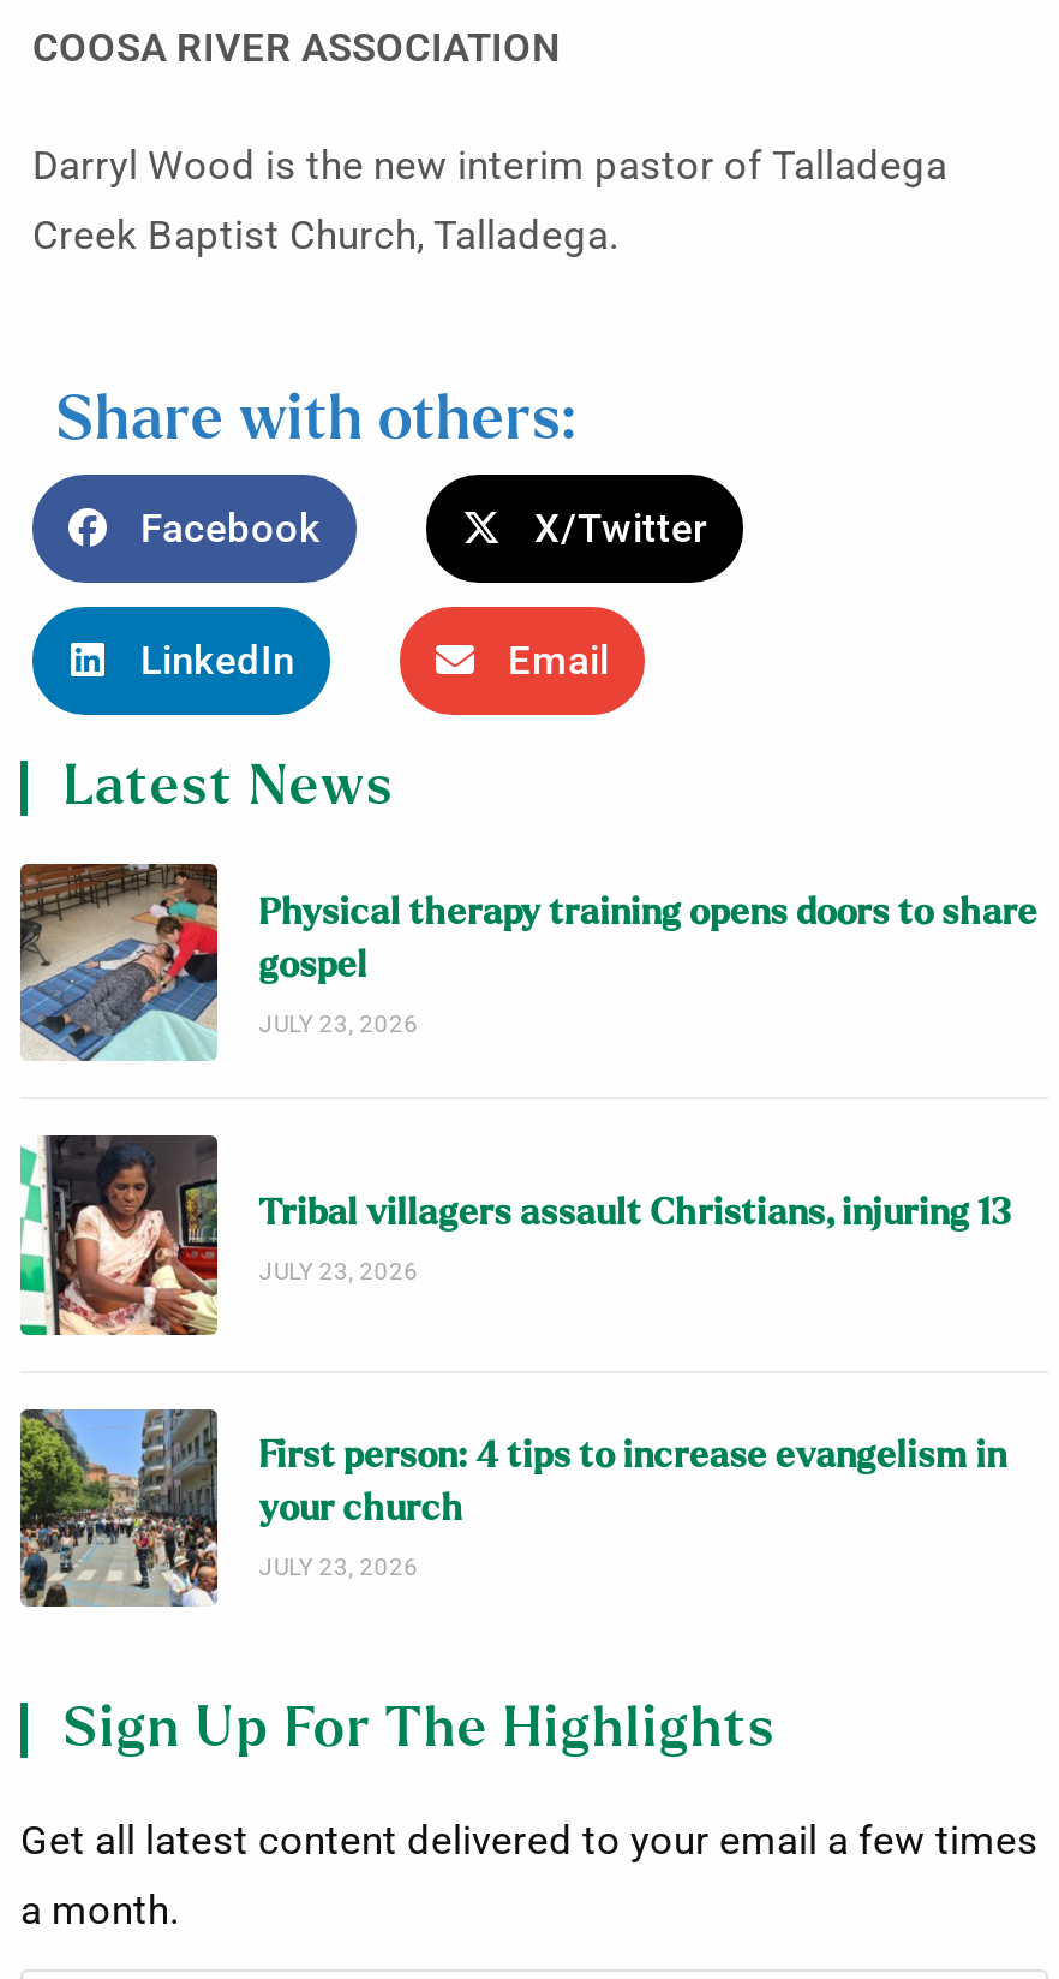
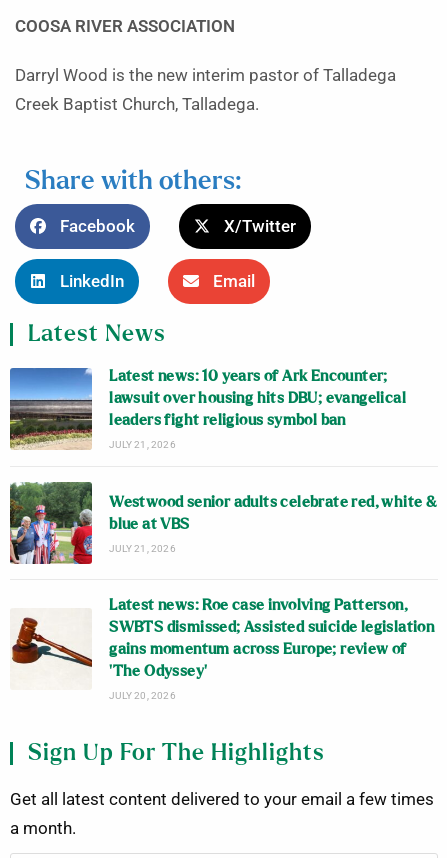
[18,862,1038,1063] [image] | Physical therapy training opens doors to share | gospel | JULY 23, 2026 -> [9,367,406,450] [image] | Latest news: 10 years of Ark Encounter; | lawsuit over housing hits DBU; evangelical | leaders fight religious symbol ban | JULY 21, 2026
[18,1133,1019,1340] [image] | Tribal villagers assault Christians, injuring 13 | JULY 23, 2026 -> [9,481,437,565] [image] | Westwood senior adults celebrate red, white & | blue at VBS | JULY 21, 2026
[18,1409,1007,1609] [image] | First person: 4 tips to increase evangelism in | your church | JULY 23, 2026 -> [10,598,434,701] [image] | Latest news: Roe case involving Patterson, | SWBTS dismissed; Assisted suicide legislation | gains momentum across Europe; review of | ‘The Odyssey’ | JULY 20, 2026

